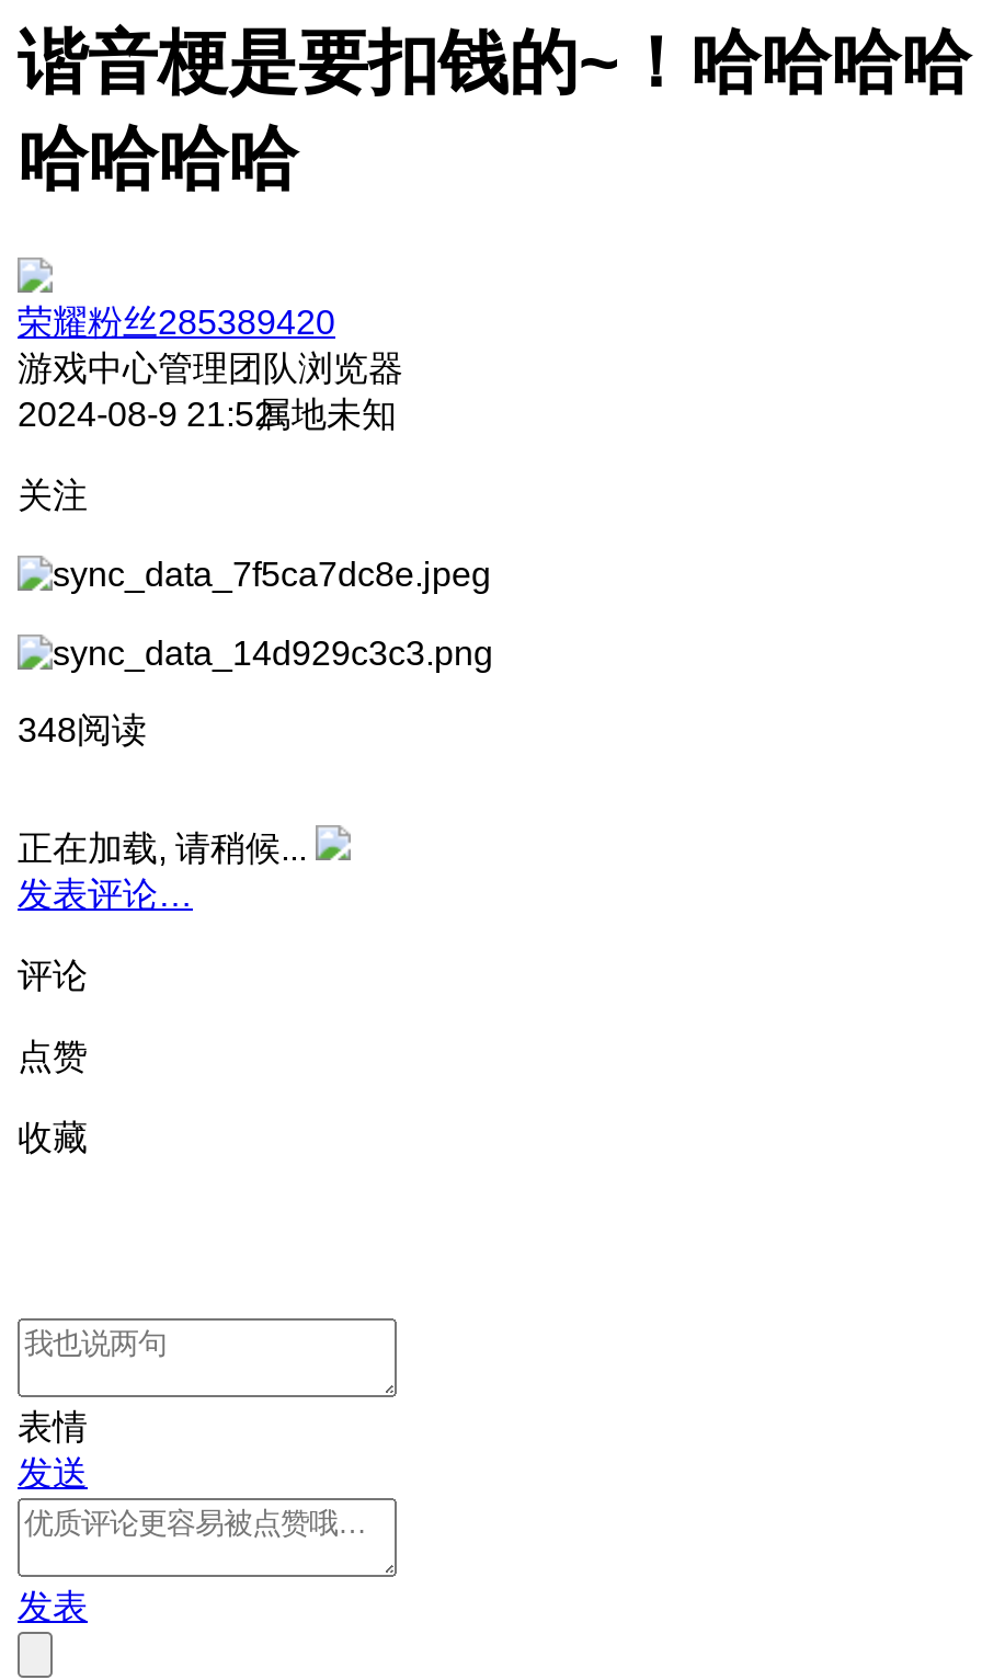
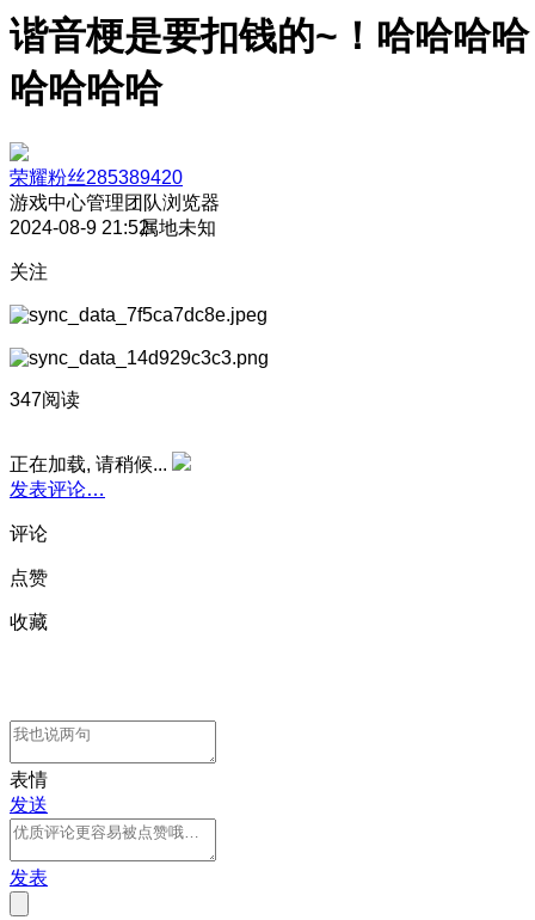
[18,711,147,748] 348阅读 -> [10,389,80,410] 347阅读

